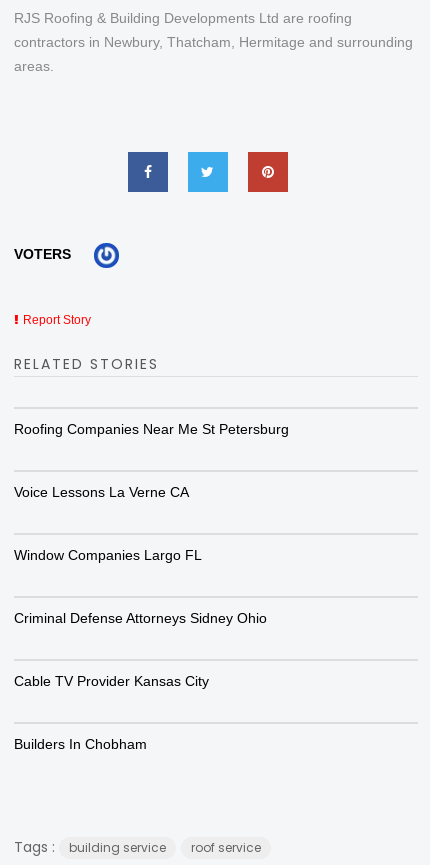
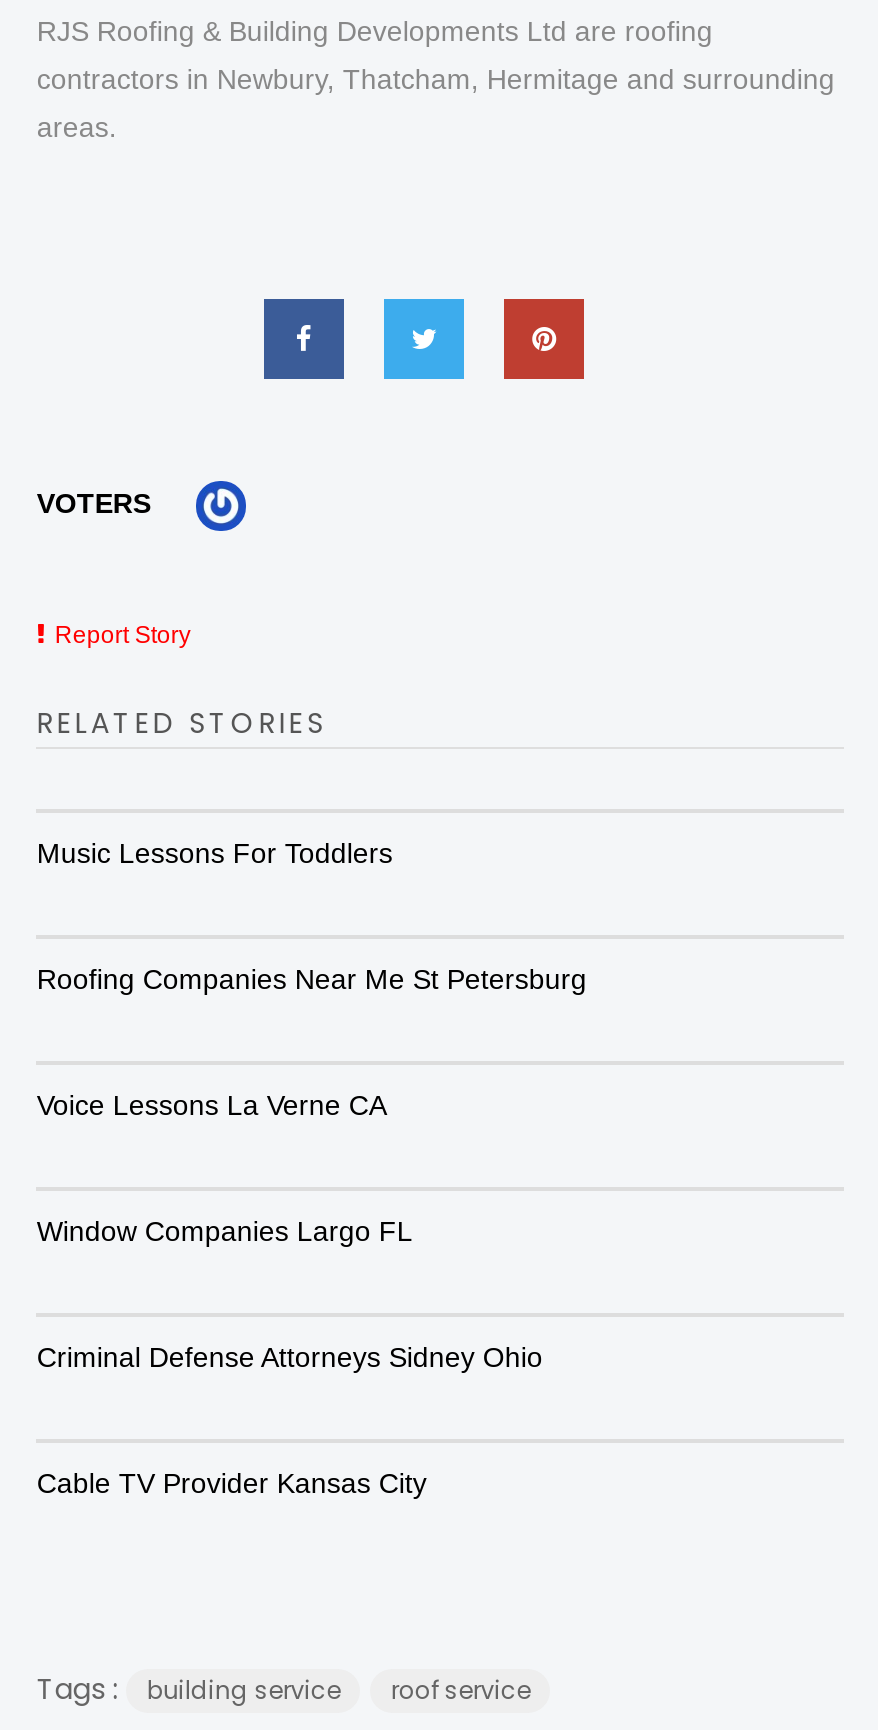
none -> [37,837,393,869] Music Lessons For Toddlers
moved [14,421,289,689] -> [37,963,587,1499]: Roofing Companies Near Me St Petersburg | Voice Lessons La Verne CA | Window Companies Largo FL | Criminal Defense Attorneys Sidney Ohio | Cable TV Provider Kansas City
[14,736,147,752] Builders In Chobham -> none

